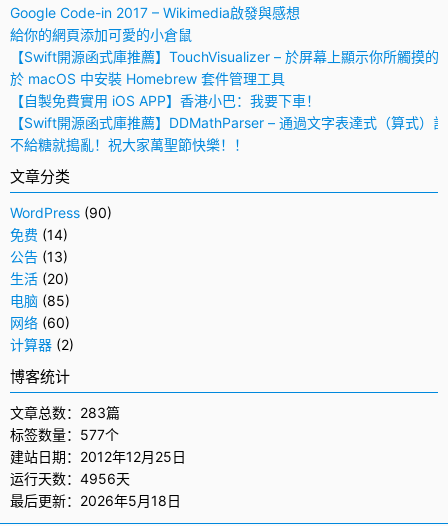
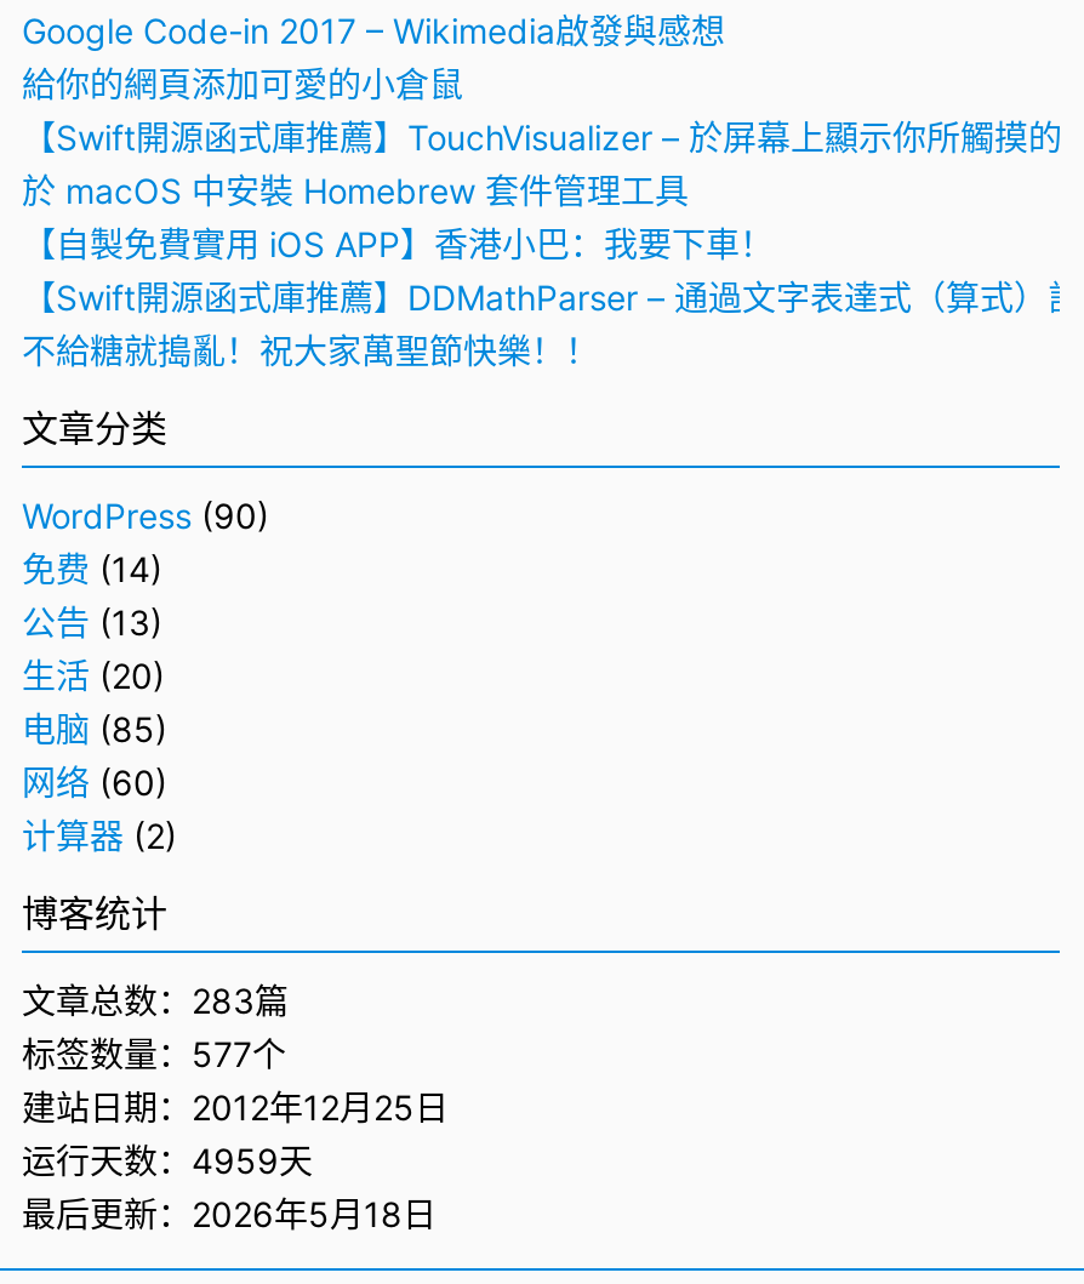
[10,470,130,487] 运行天数：4956天 -> [22,1140,313,1181] 运行天数：4959天

